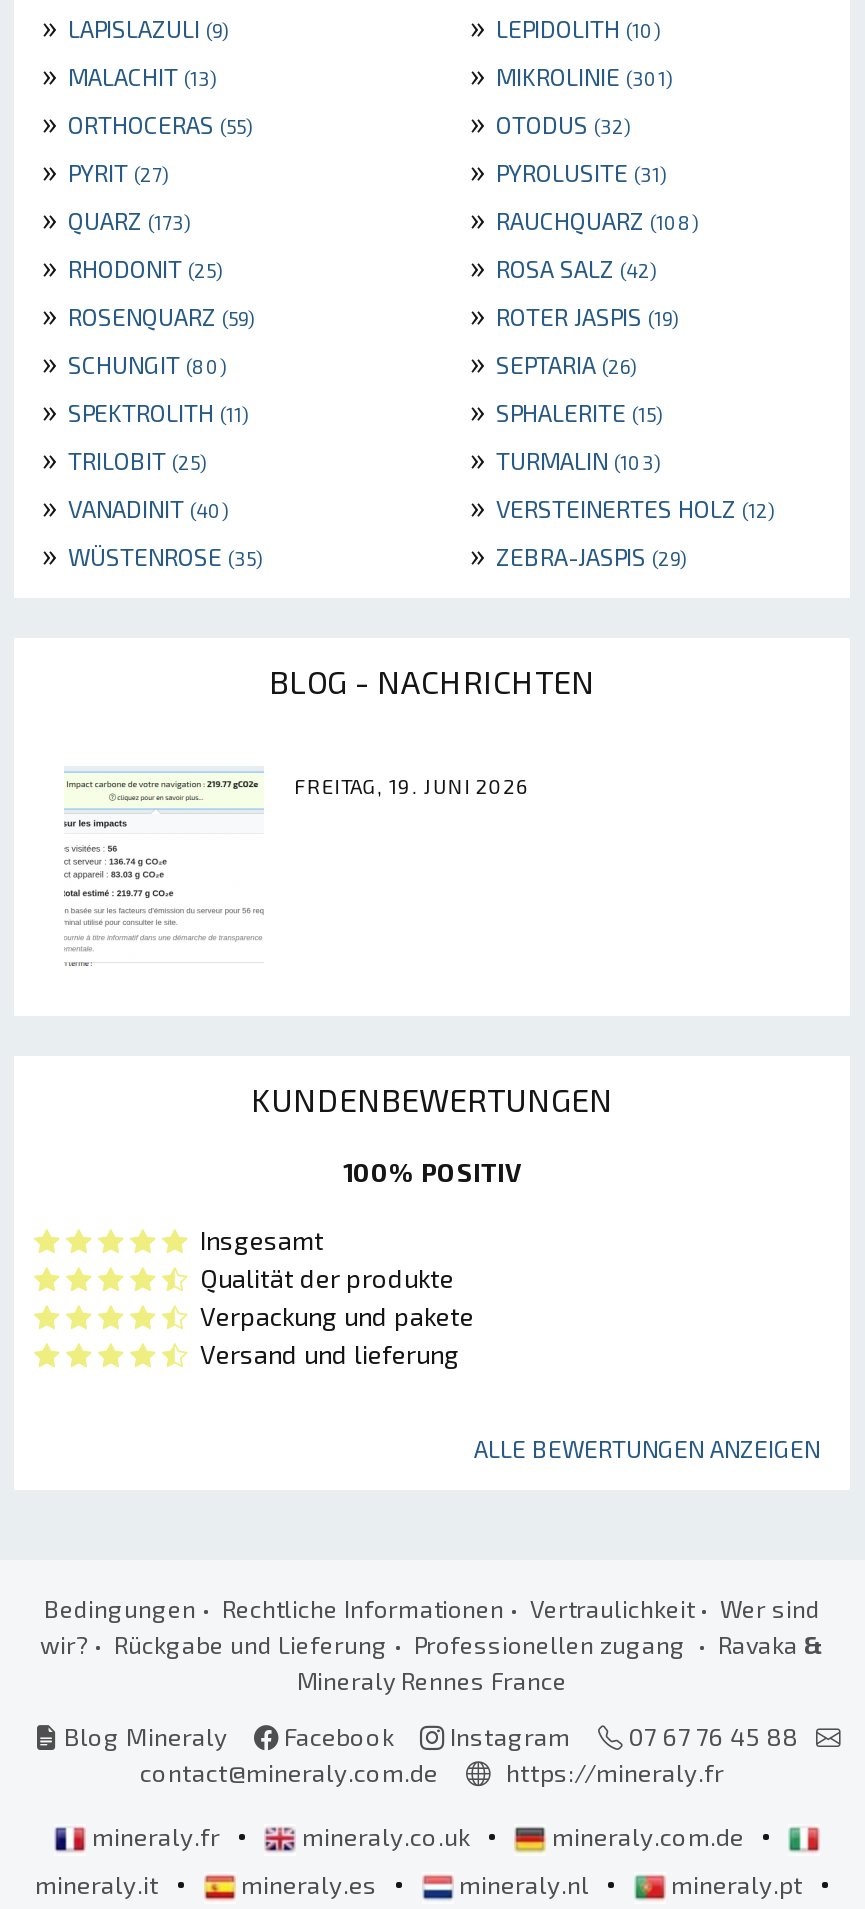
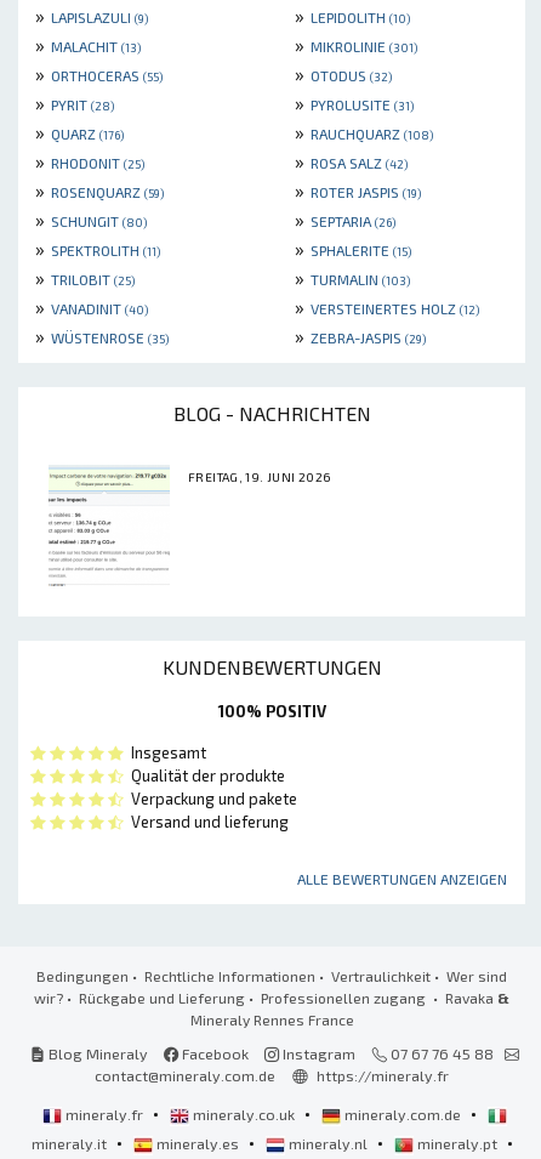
[34,151,168,189] » PYRIT (27) -> [30,91,114,114] » PYRIT (28)
[34,199,190,237] » QUARZ (173) -> [30,121,124,144] » QUARZ (176)

